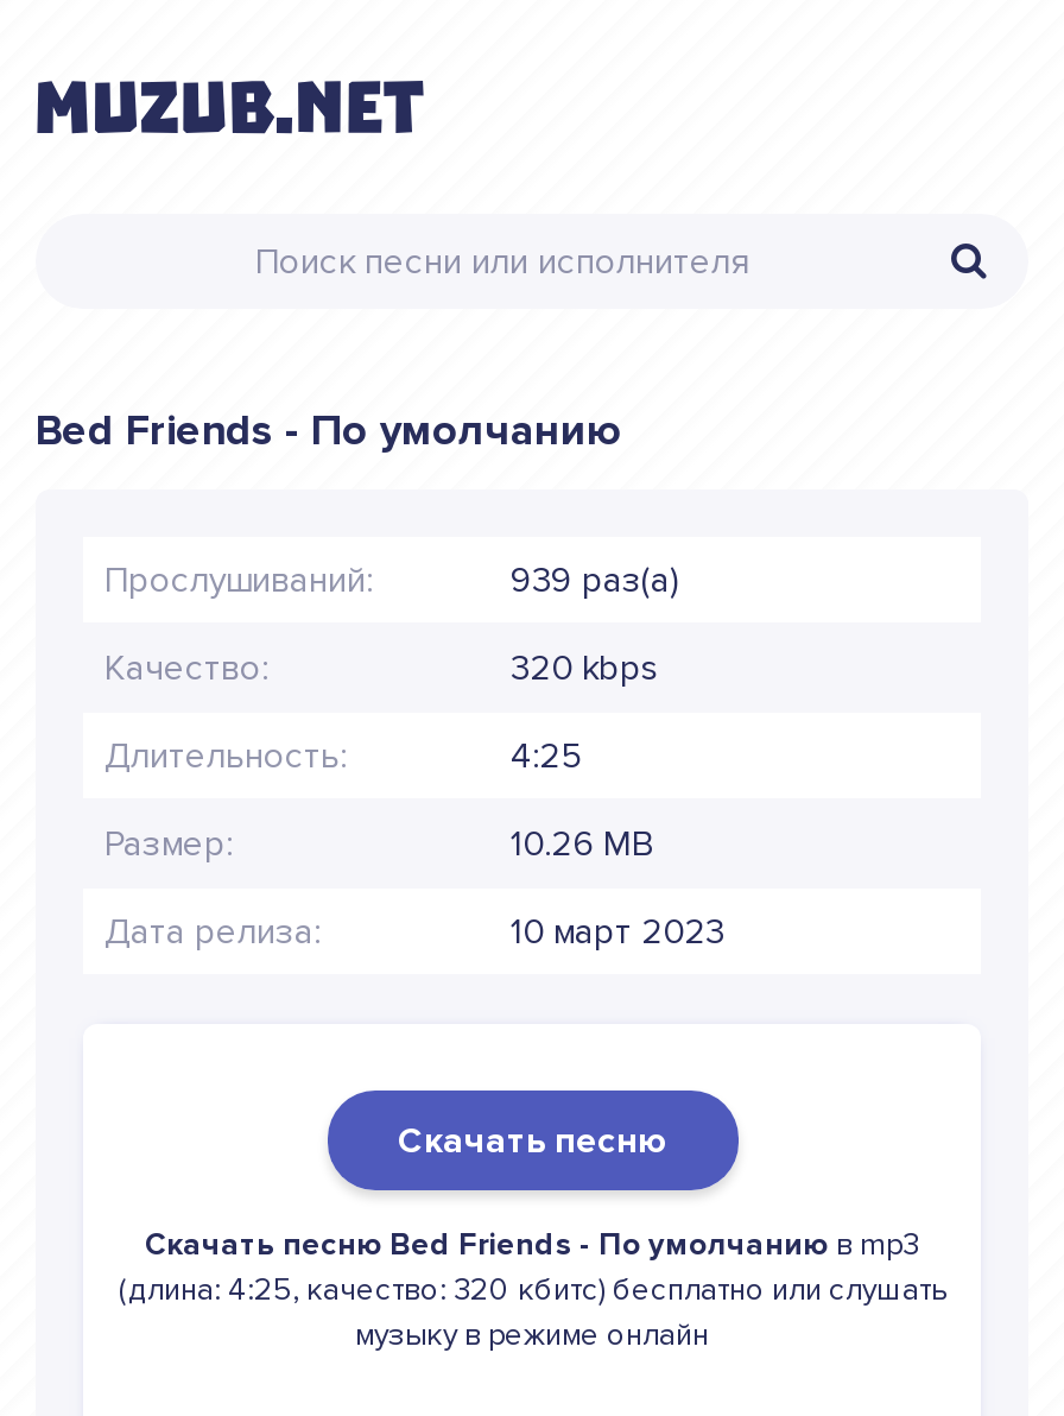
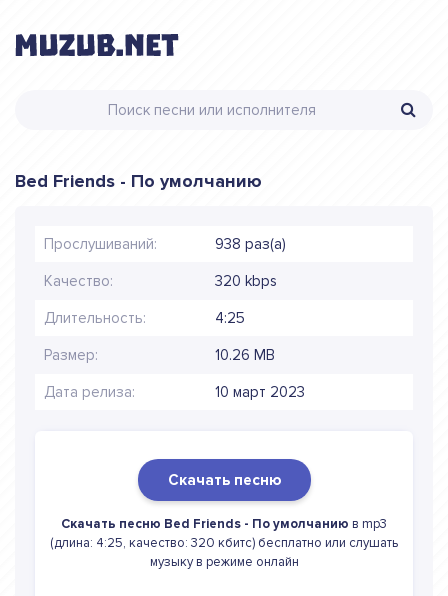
[511,558,679,601] 939 раз(а) -> [215,235,286,253] 938 раз(а)

